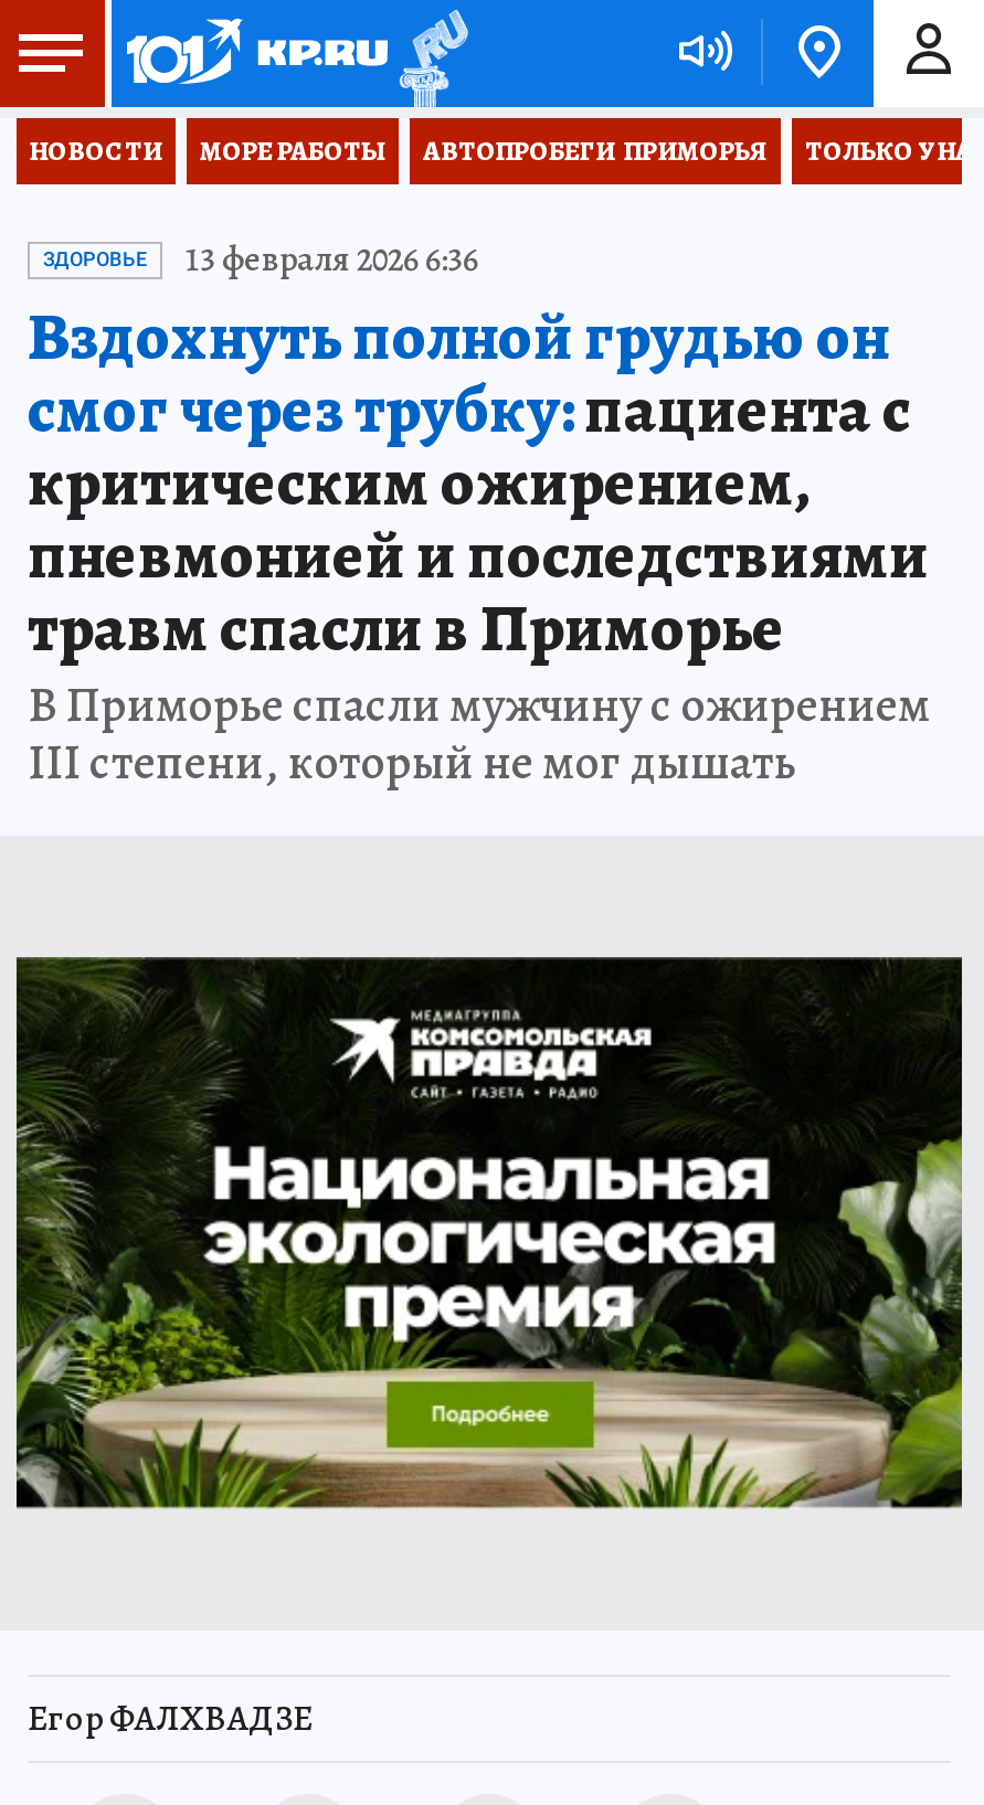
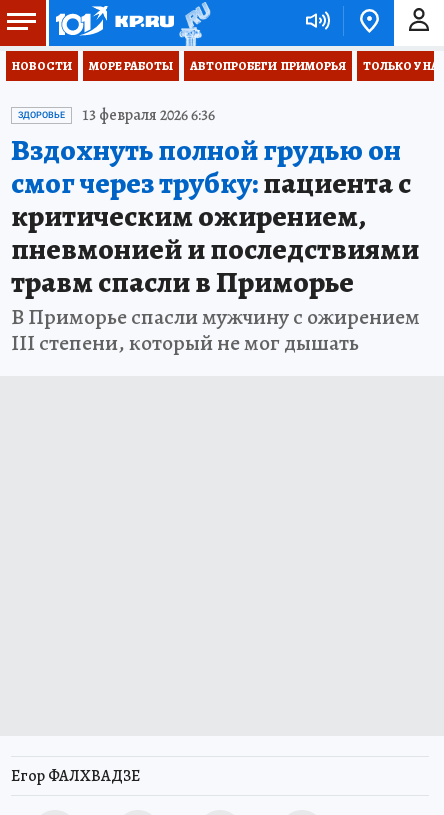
[14,955,964,1511] [image] -> none

